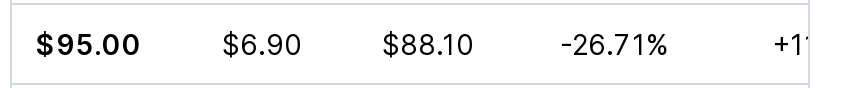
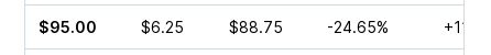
[222,27,302,61] $6.90 -> [141,18,184,36] $6.25
[382,27,474,61] $88.10 -> [229,18,283,36] $88.75
[560,27,668,61] -26.71% -> [327,18,389,36] -24.65%

